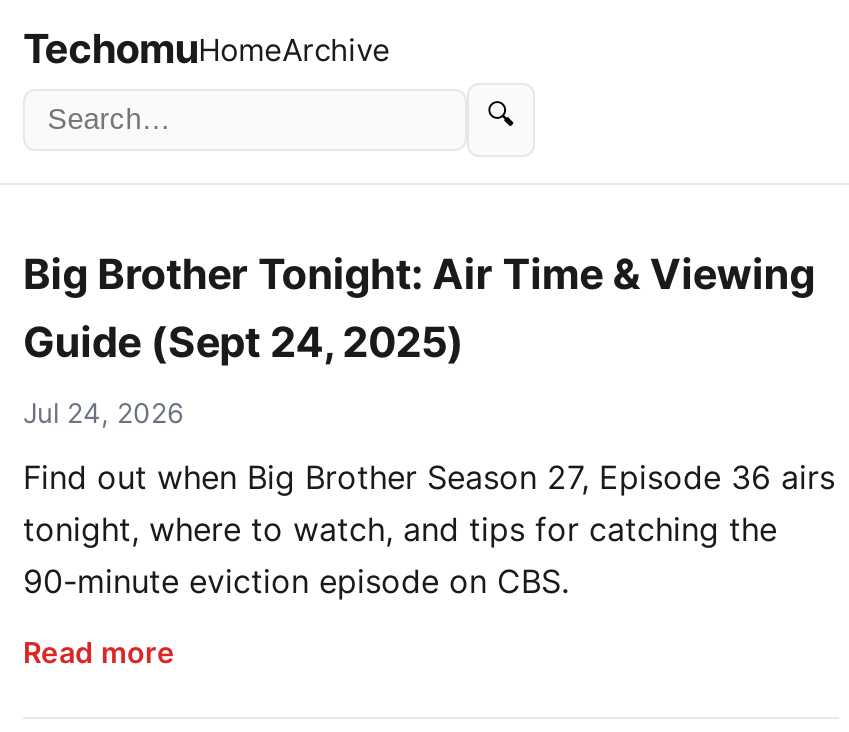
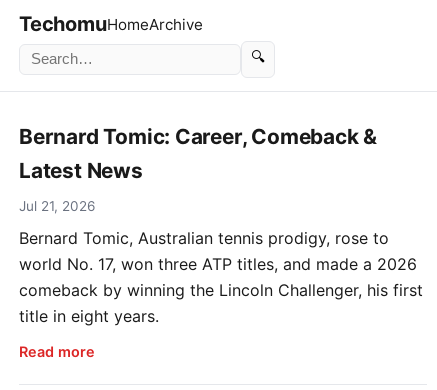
[23,250,815,368] Big Brother Tonight: Air Time & Viewing | Guide (Sept 24, 2025) -> [19,124,377,183] Bernard Tomic: Career, Comeback & | Latest News
[23,397,183,429] Jul 24, 2026 -> [19,198,95,214] Jul 21, 2026
[23,457,835,601] Find out when Big Brother Season 27, Episode 36 airs | tonight, where to watch, and tips for catching the | 90-minute eviction episode on CBS. -> [19,228,423,326] Bernard Tomic, Australian tennis prodigy, rose to | world No. 17, won three ATP titles, and made a 2026 | comeback by winning the Lincoln Challenger, his first | title in eight years.

